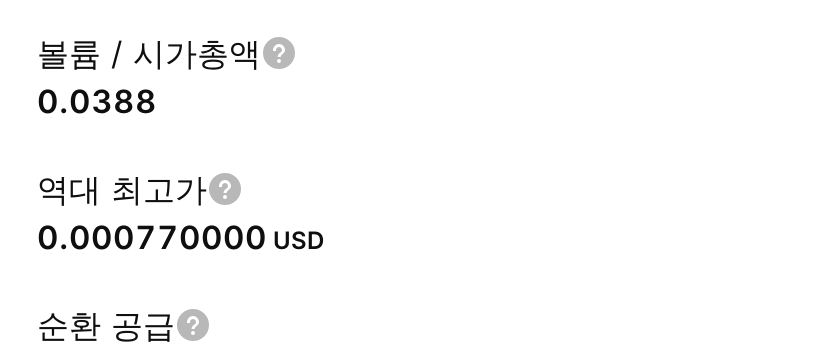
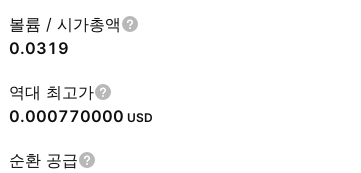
[37,81,157,121] 0.0388 -> [9,38,69,58] 0.0319

